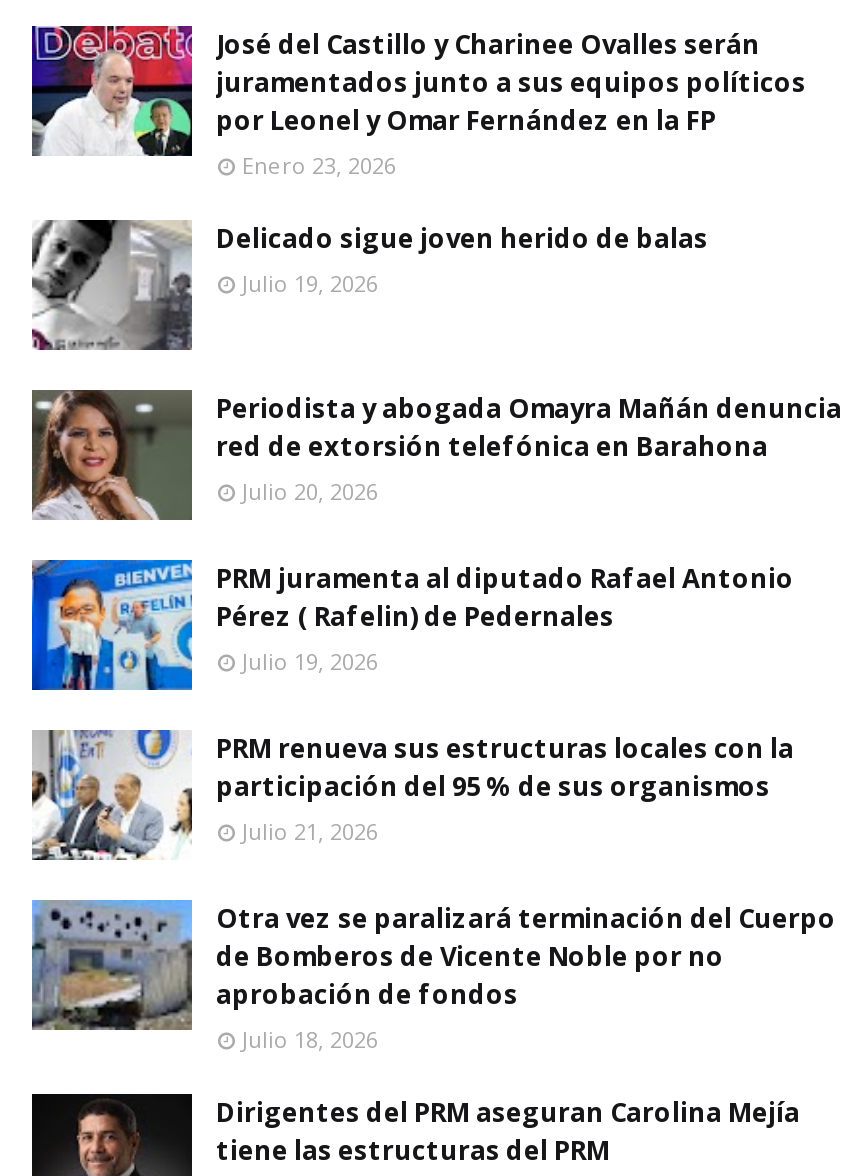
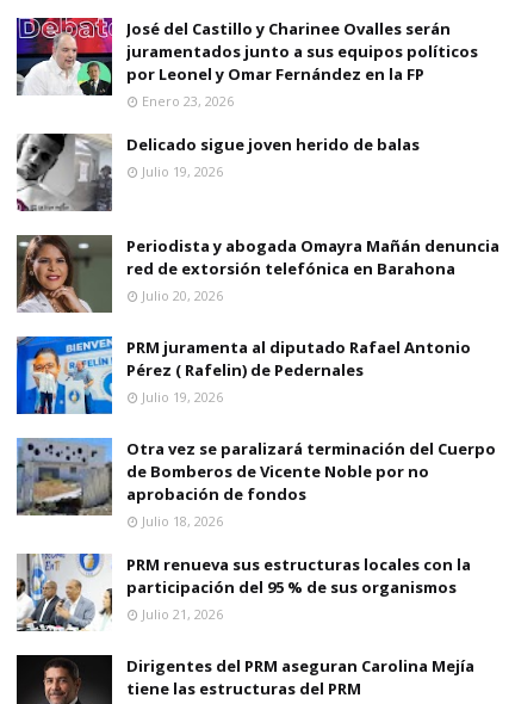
moved [30,730,794,860] -> [17,552,471,632]: [image] | PRM renueva sus estructuras locales con la | participación del 95 % de sus organismos | Julio 21, 2026
moved [28,898,836,1054] -> [14,437,496,530]: [image] | Otra vez se paralizará terminación del Cuerpo | de Bomberos de Vicente Noble por no | aprobación de fondos | Julio 18, 2026

